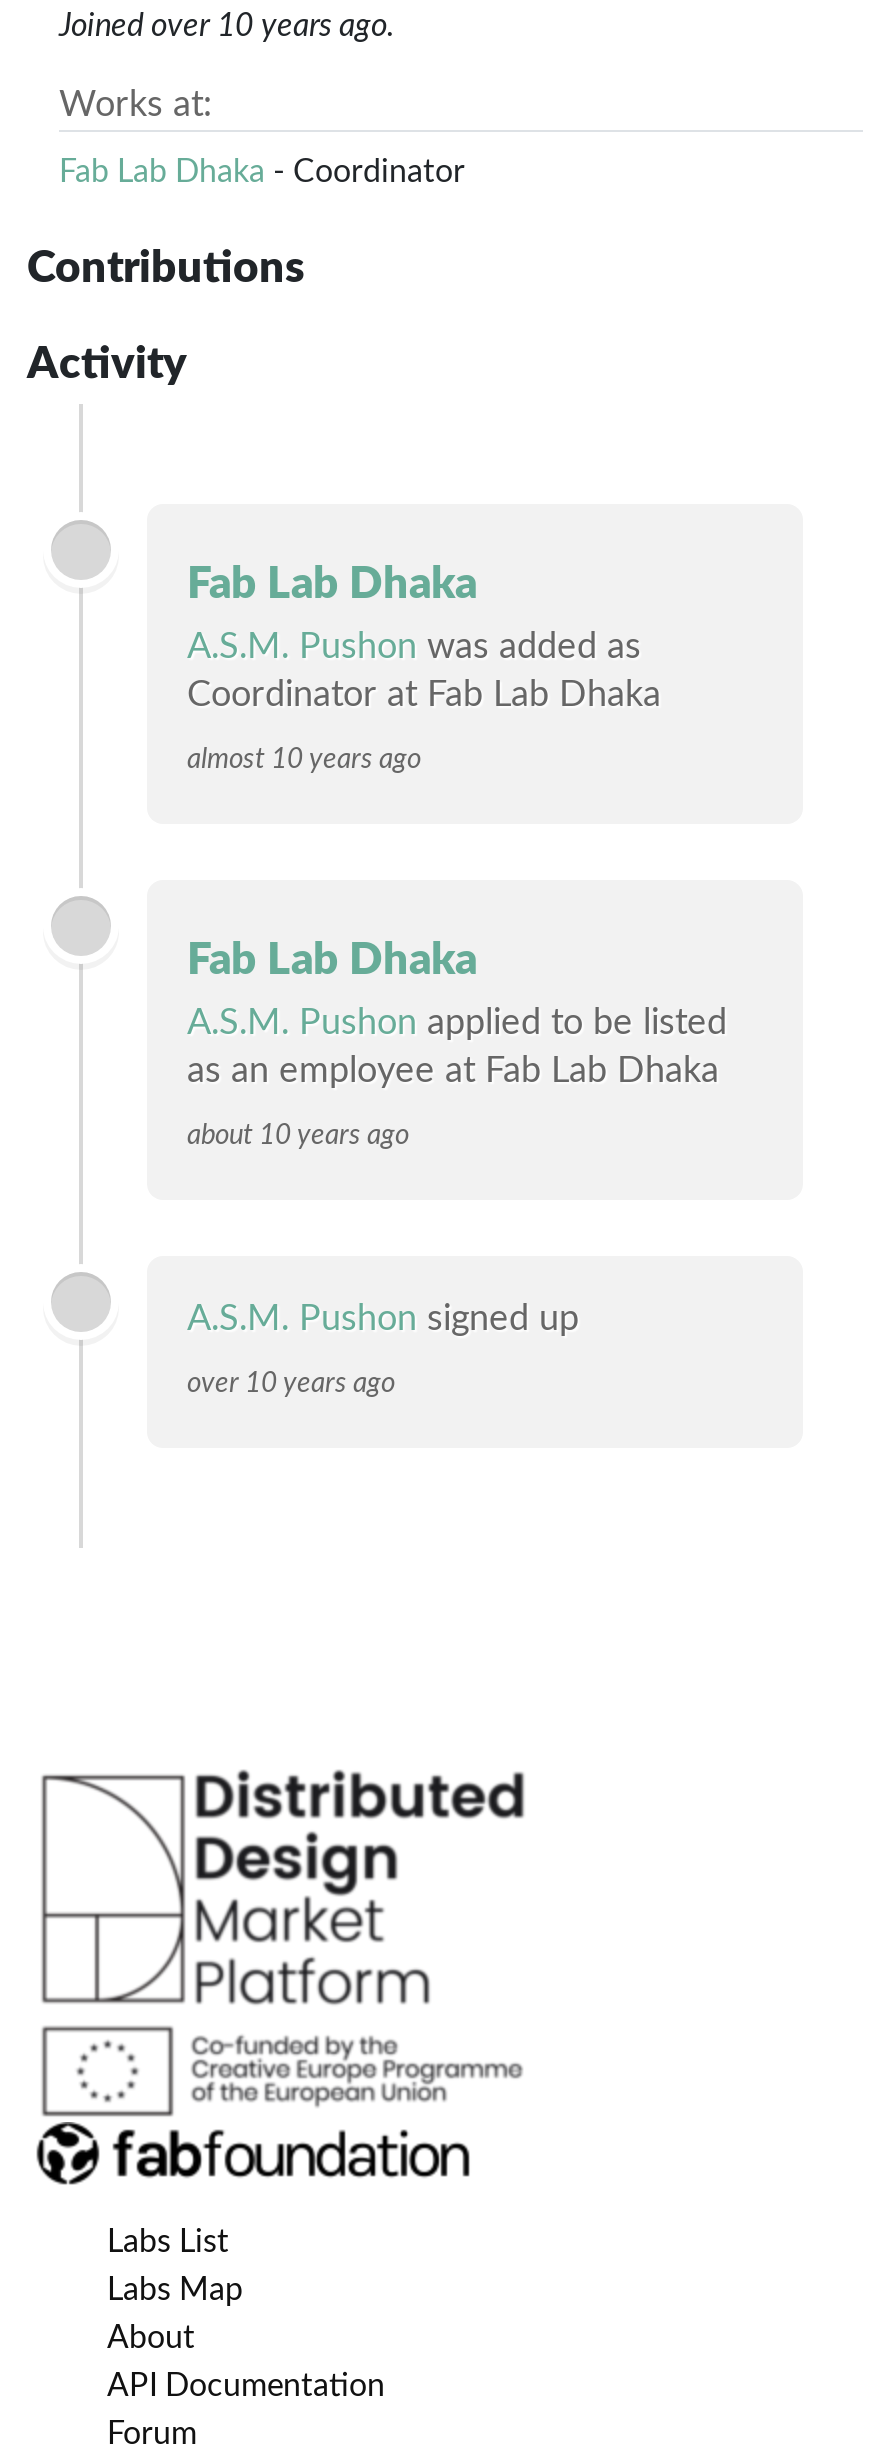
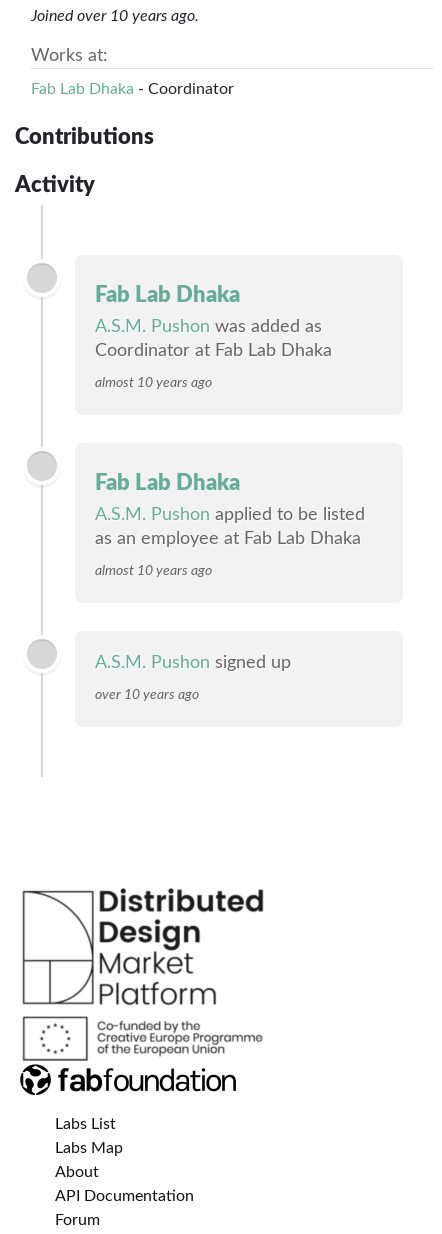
[187,1122,409,1150] about 10 years ago -> [95,564,212,578] almost 10 years ago

